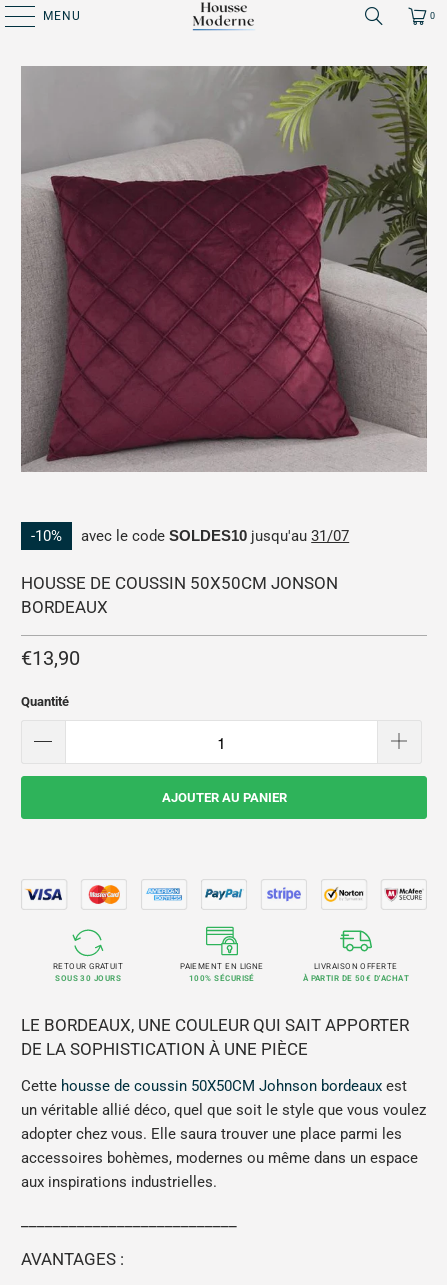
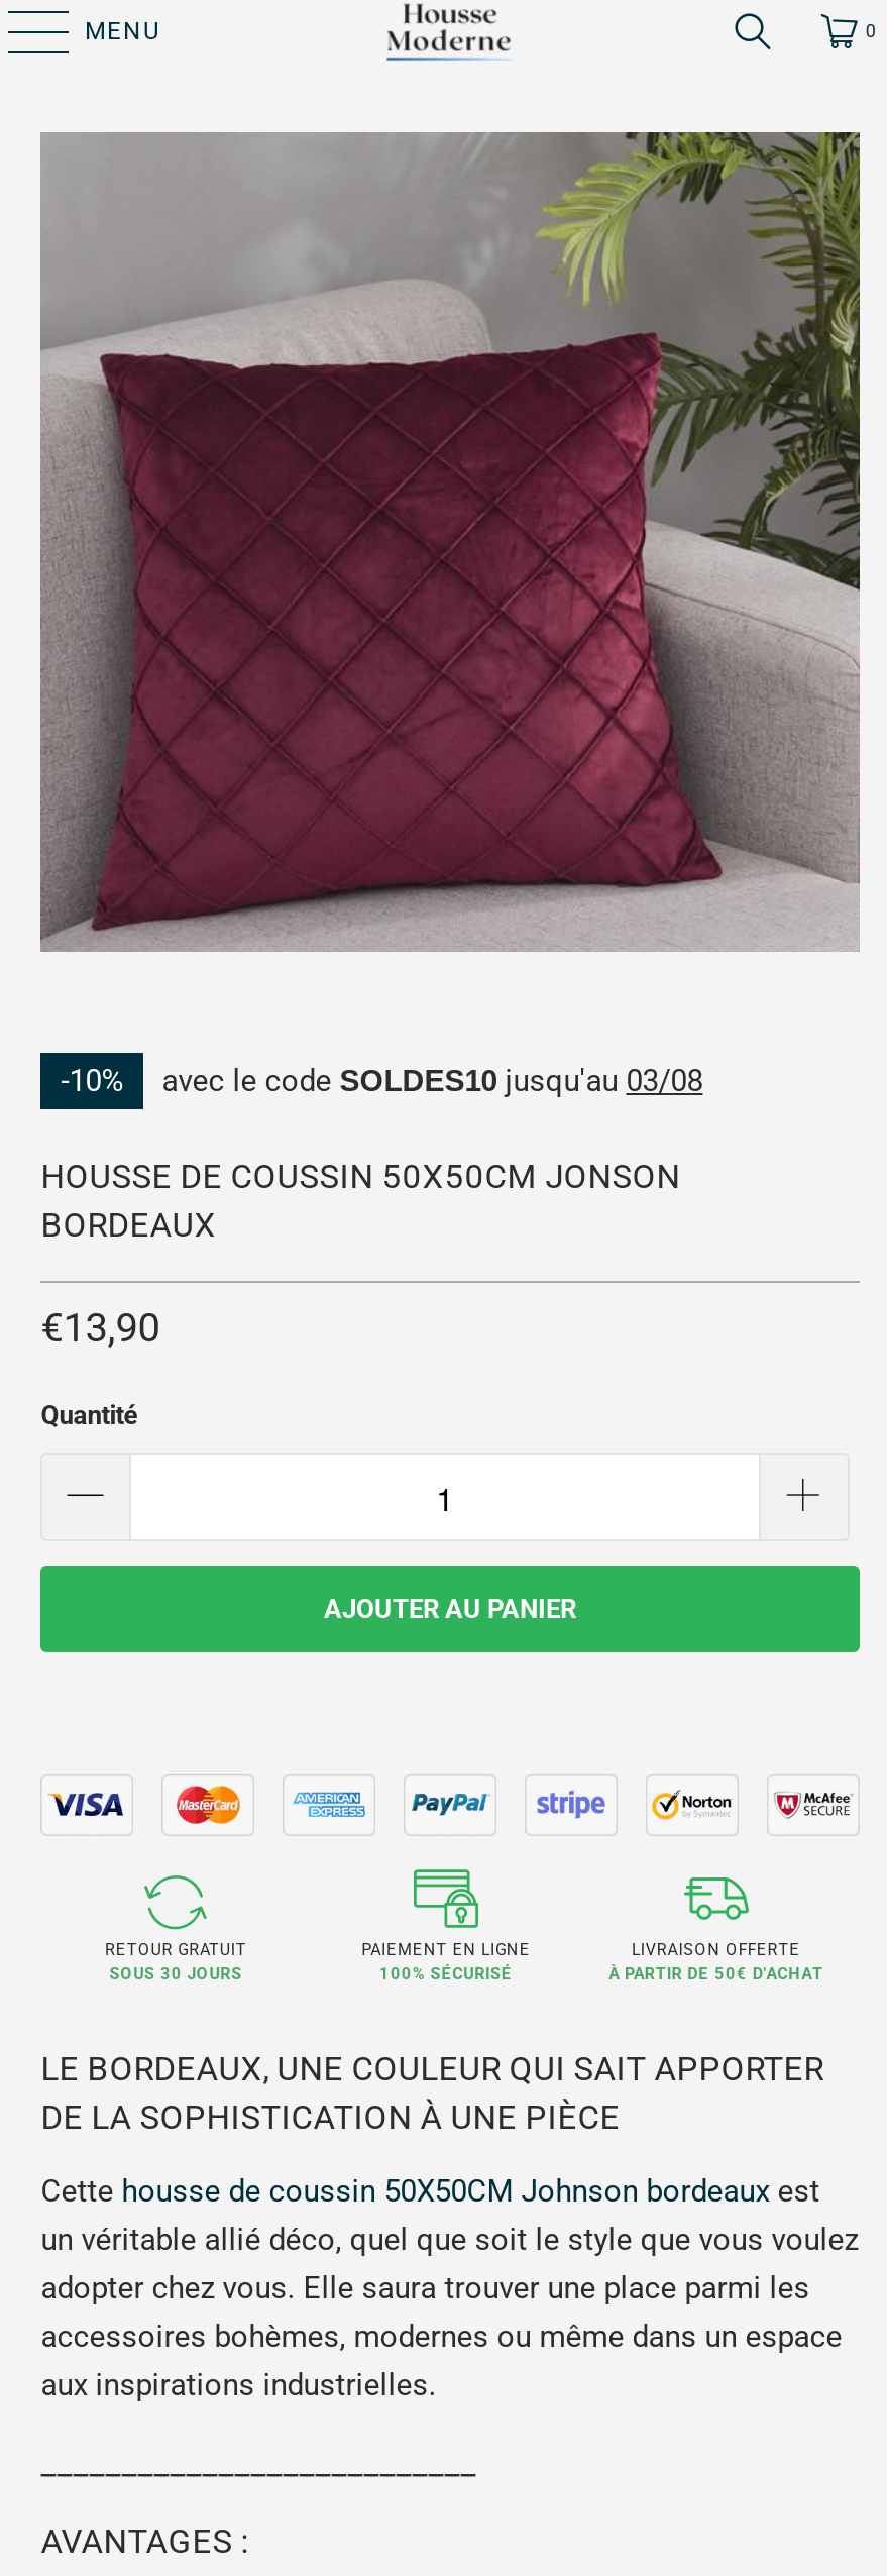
[77,527,349,545] avec le code SOLDES10 jusqu'au 31/07 -> [154,1062,703,1098] avec le code SOLDES10 jusqu'au 03/08

